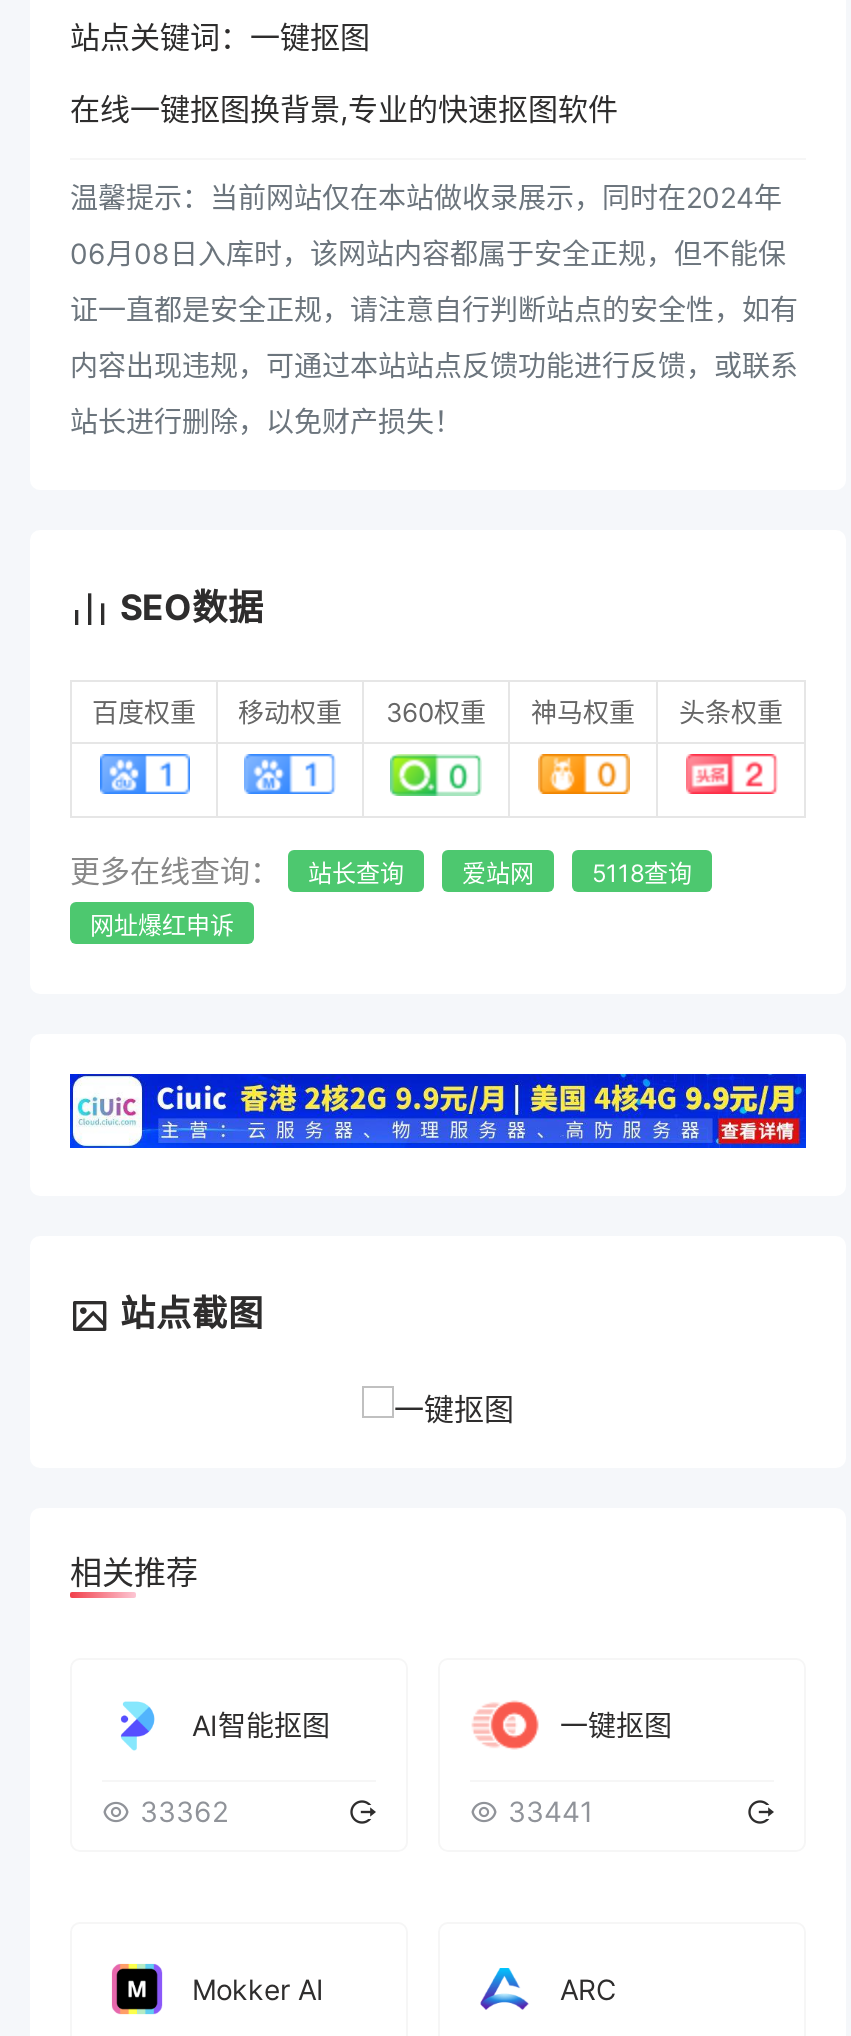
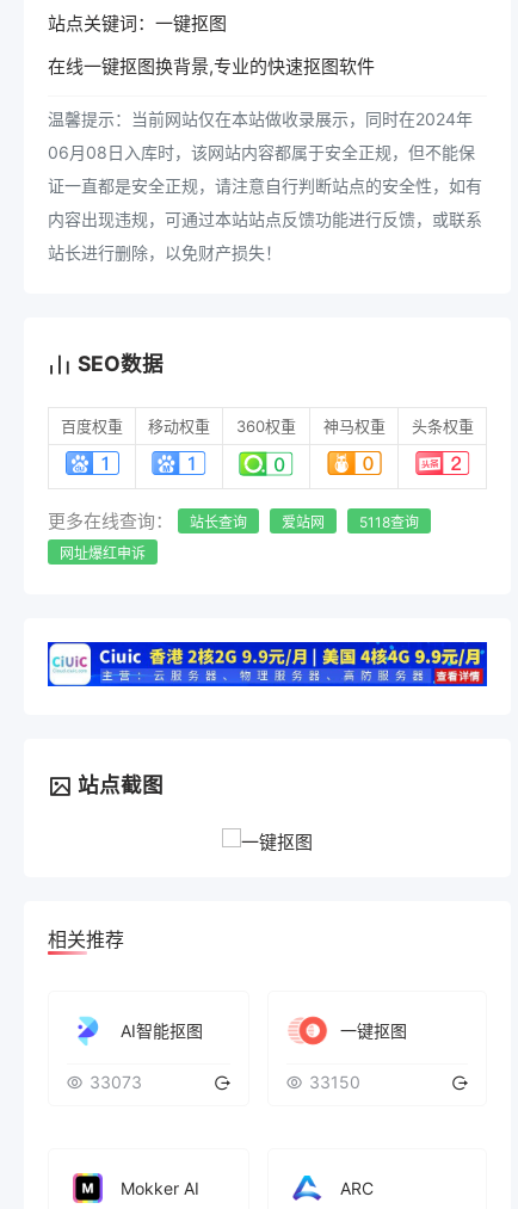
[140,1794,228,1828] 33362 -> [90,1072,142,1092] 33073
[508,1794,594,1828] 33441 -> [309,1072,360,1092] 33150

